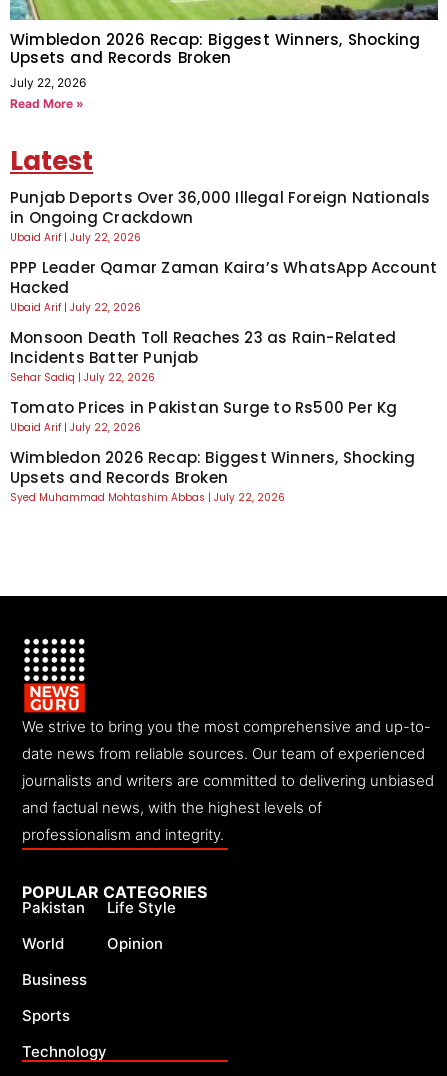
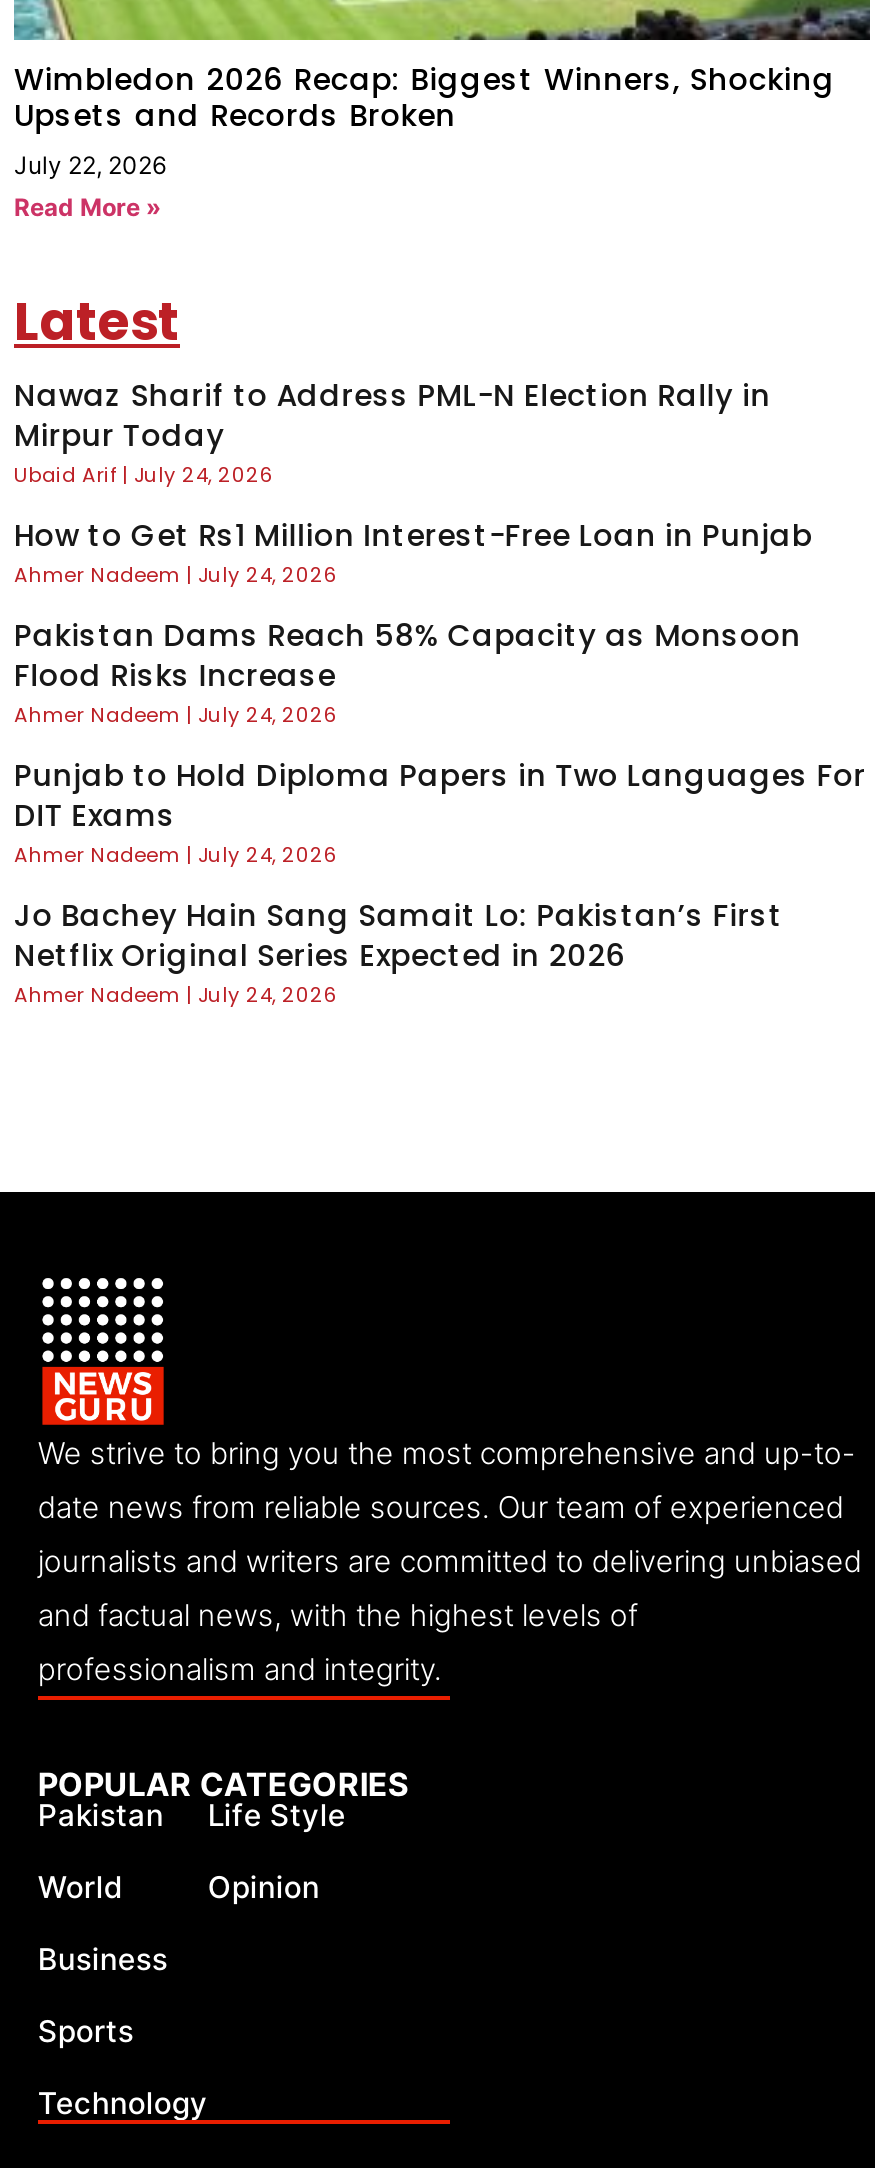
[10,187,430,245] Punjab Deports Over 36,000 Illegal Foreign Nationals | in Ongoing Crackdown | Ubaid Arif July 22, 2026 -> [14,374,771,490] Nawaz Sharif to Address PML-N Election Rally in | Mirpur Today | Ubaid Arif July 24, 2026
[10,257,437,315] PPP Leader Qamar Zaman Kaira’s WhatsApp Account | Hacked | Ubaid Arif July 22, 2026 -> [14,514,812,590] How to Get Rs1 Million Interest-Free Loan in Punjab | Ahmer Nadeem July 24, 2026
[10,327,396,385] Monsoon Death Toll Reaches 23 as Rain-Related | Incidents Batter Punjab | Sehar Sadiq July 22, 2026 -> [14,614,801,730] Pakistan Dams Reach 58% Capacity as Monsoon | Flood Risks Increase | Ahmer Nadeem July 24, 2026
[10,397,397,435] Tomato Prices in Pakistan Surge to Rs500 Per Kg | Ubaid Arif July 22, 2026 -> [14,754,866,870] Punjab to Hold Diploma Papers in Two Languages For | DIT Exams | Ahmer Nadeem July 24, 2026
[10,447,415,505] Wimbledon 2026 Recap: Biggest Winners, Shocking | Upsets and Records Broken | Syed Muhammad Mohtashim Abbas July 22, 2026 -> [14,894,783,1010] Jo Bachey Hain Sang Samait Lo: Pakistan’s First | Netflix Original Series Expected in 2026 | Ahmer Nadeem July 24, 2026

